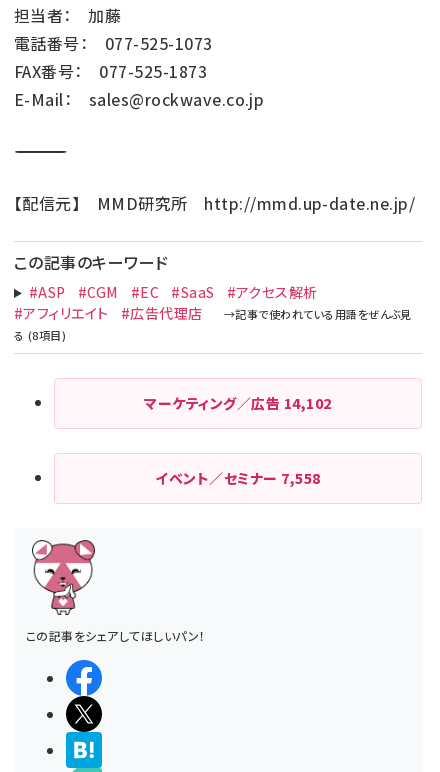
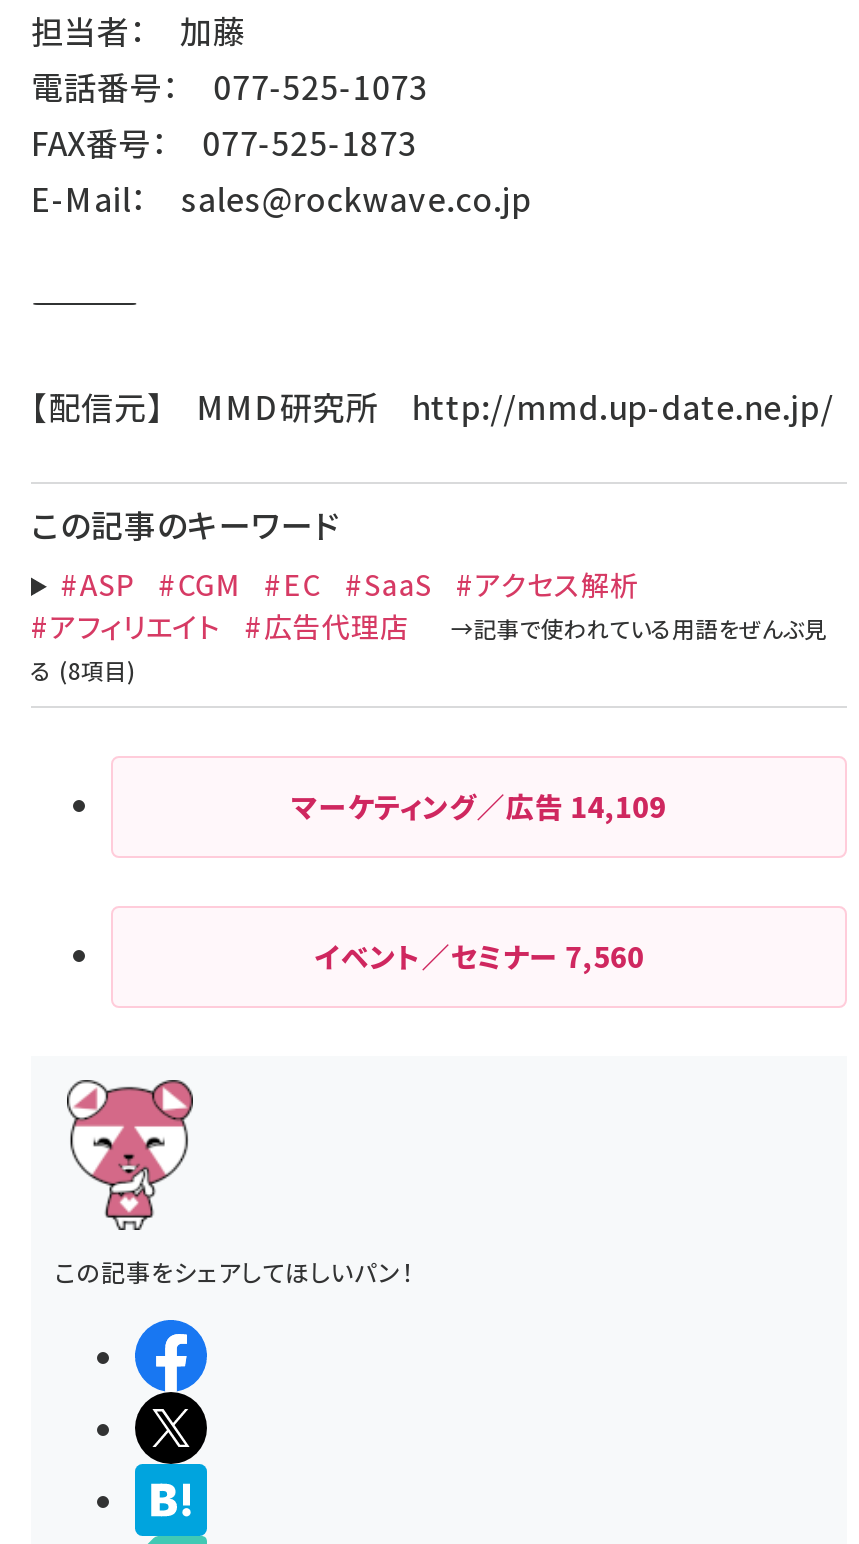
[144,393,332,413] マーケティング／広告14,102 -> [292,786,666,826] マーケティング／広告14,109
[155,468,321,488] イベント／セミナー7,558 -> [314,936,644,976] イベント／セミナー7,560

